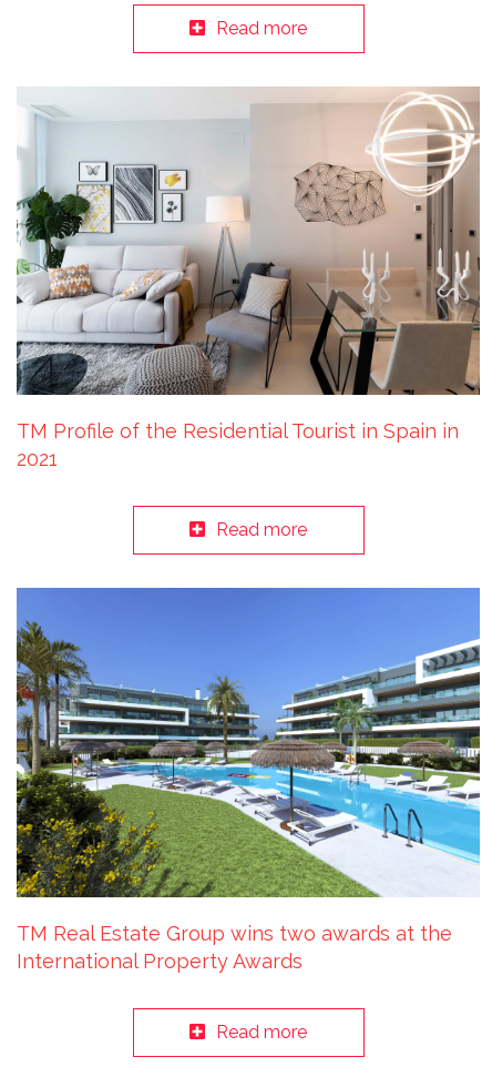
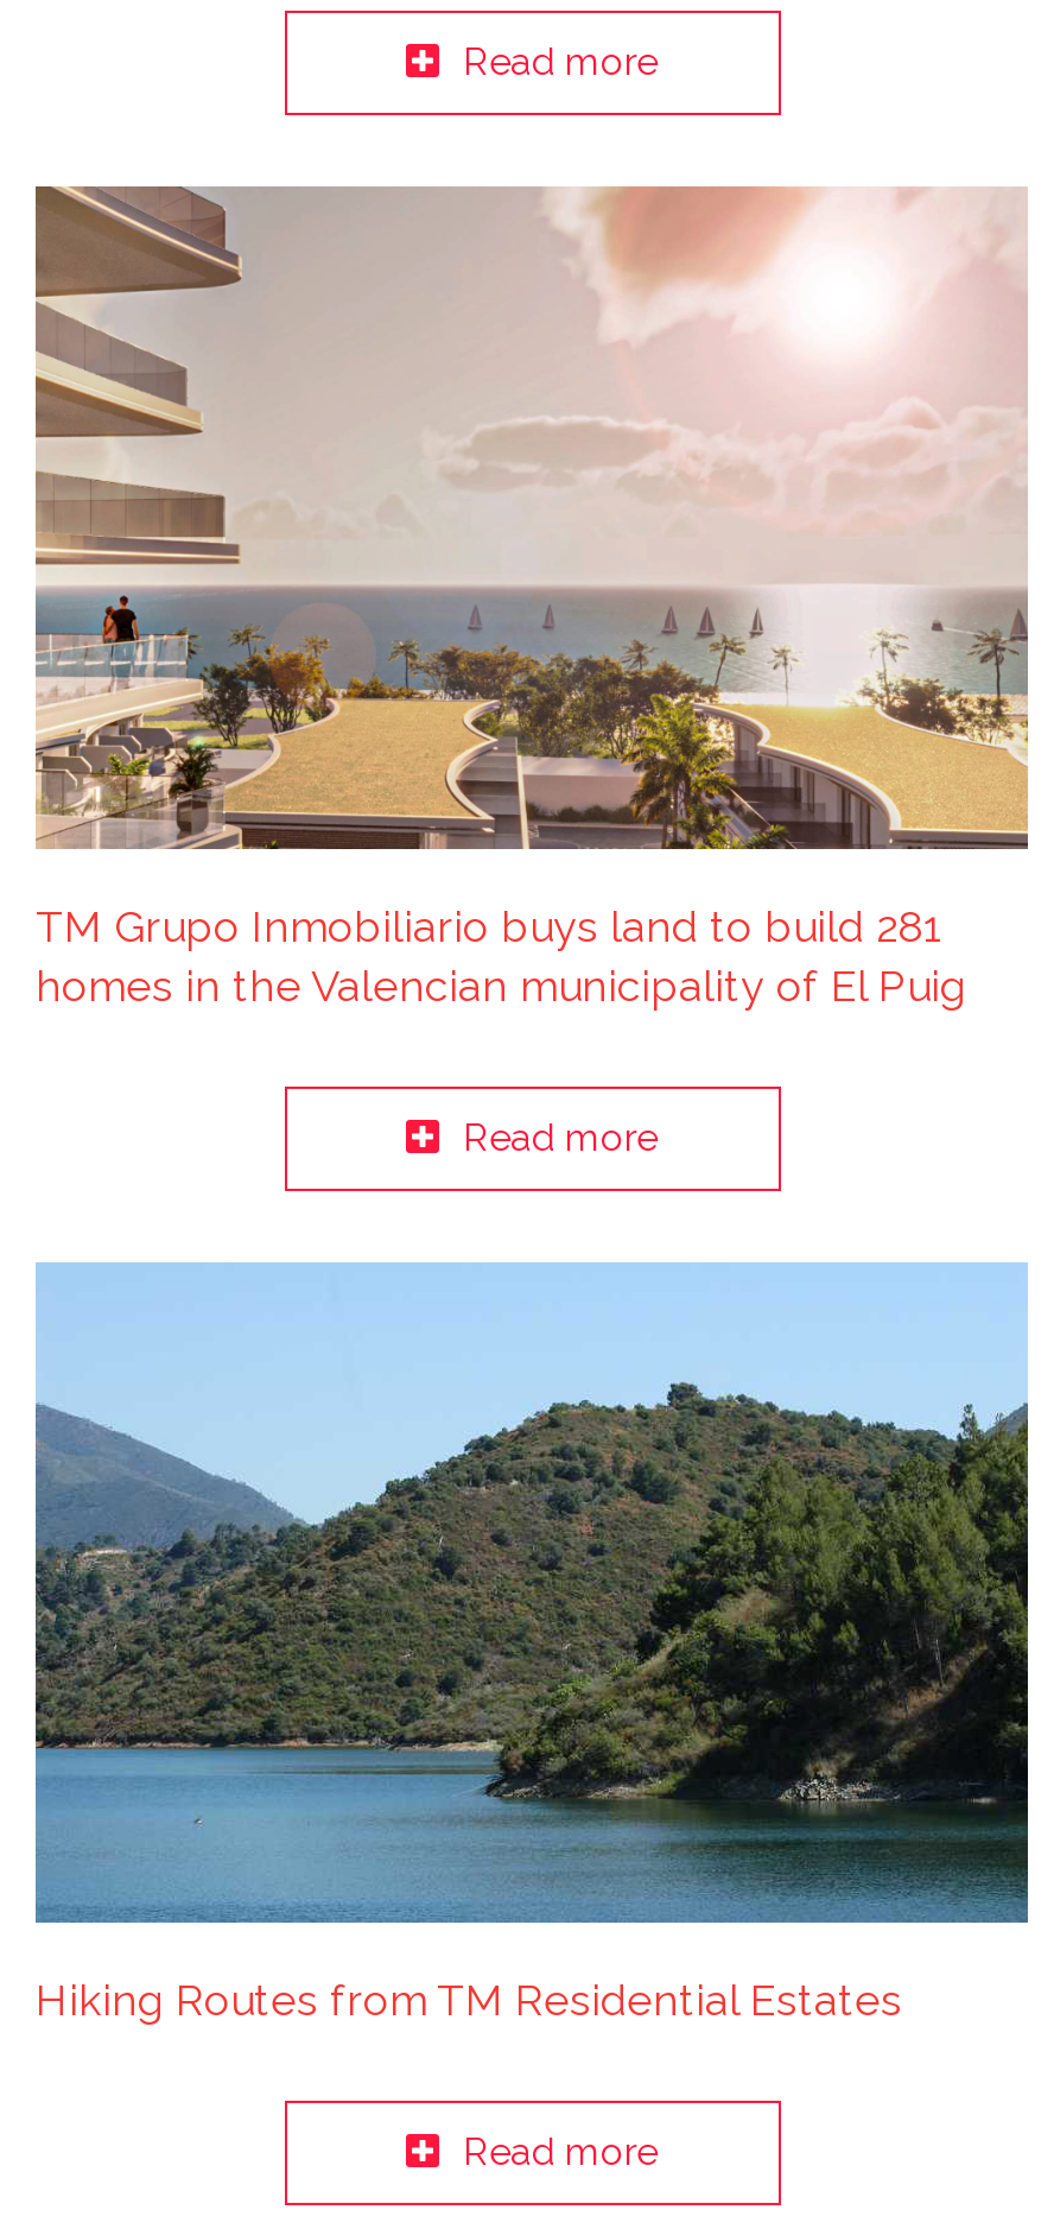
[16,87,481,471] [image] | TM Profile of the Residential Tourist in Spain in | 2021 -> [33,185,1028,1010] [image] | TM Grupo Inmobiliario buys land to build 281 | homes in the Valencian municipality of El Puig
[16,588,481,973] [image] | TM Real Estate Group wins two awards at the | International Property Awards -> [33,1264,1030,2025] [image] | Hiking Routes from TM Residential Estates

